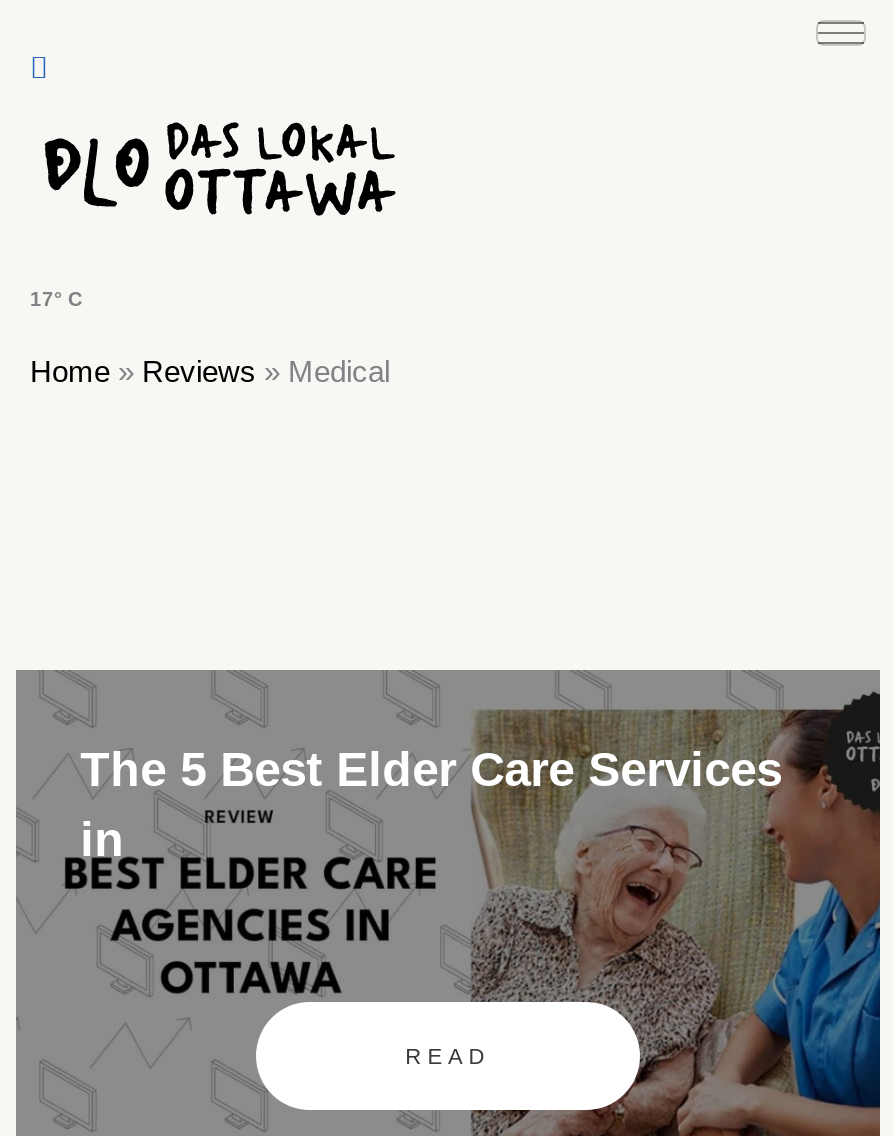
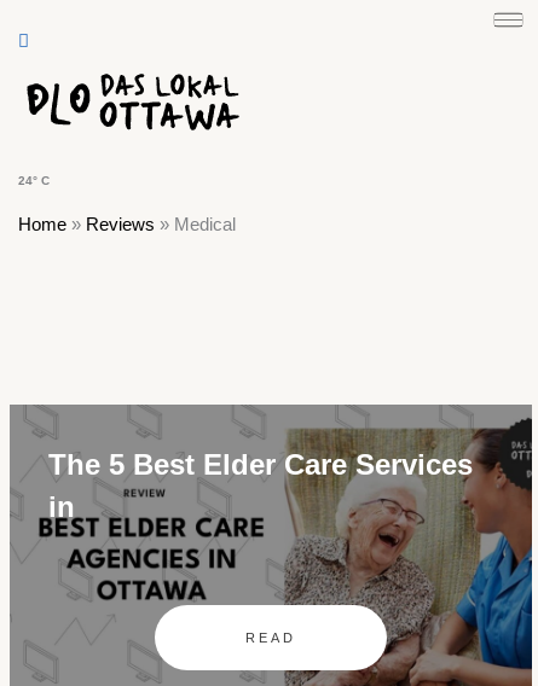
[30,288,82,310] 17° C -> [18,174,50,187] 24° C

